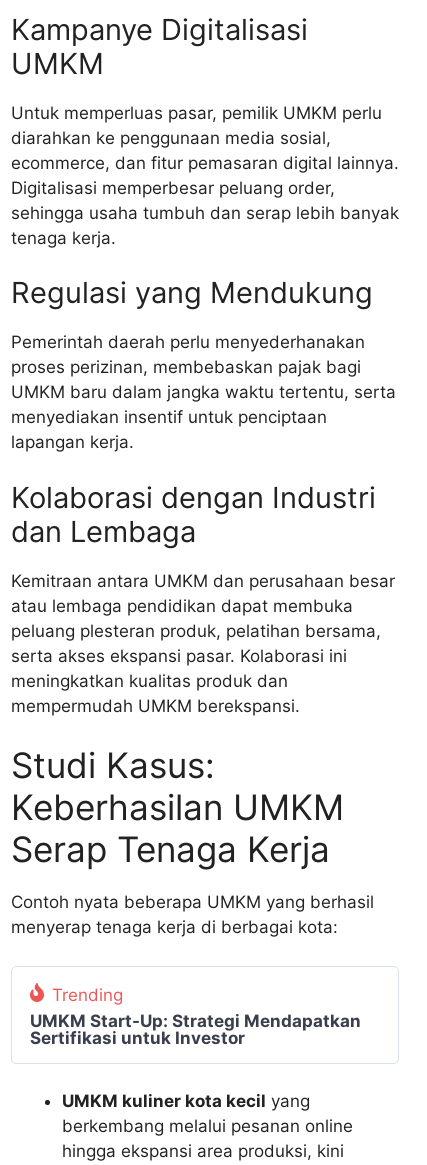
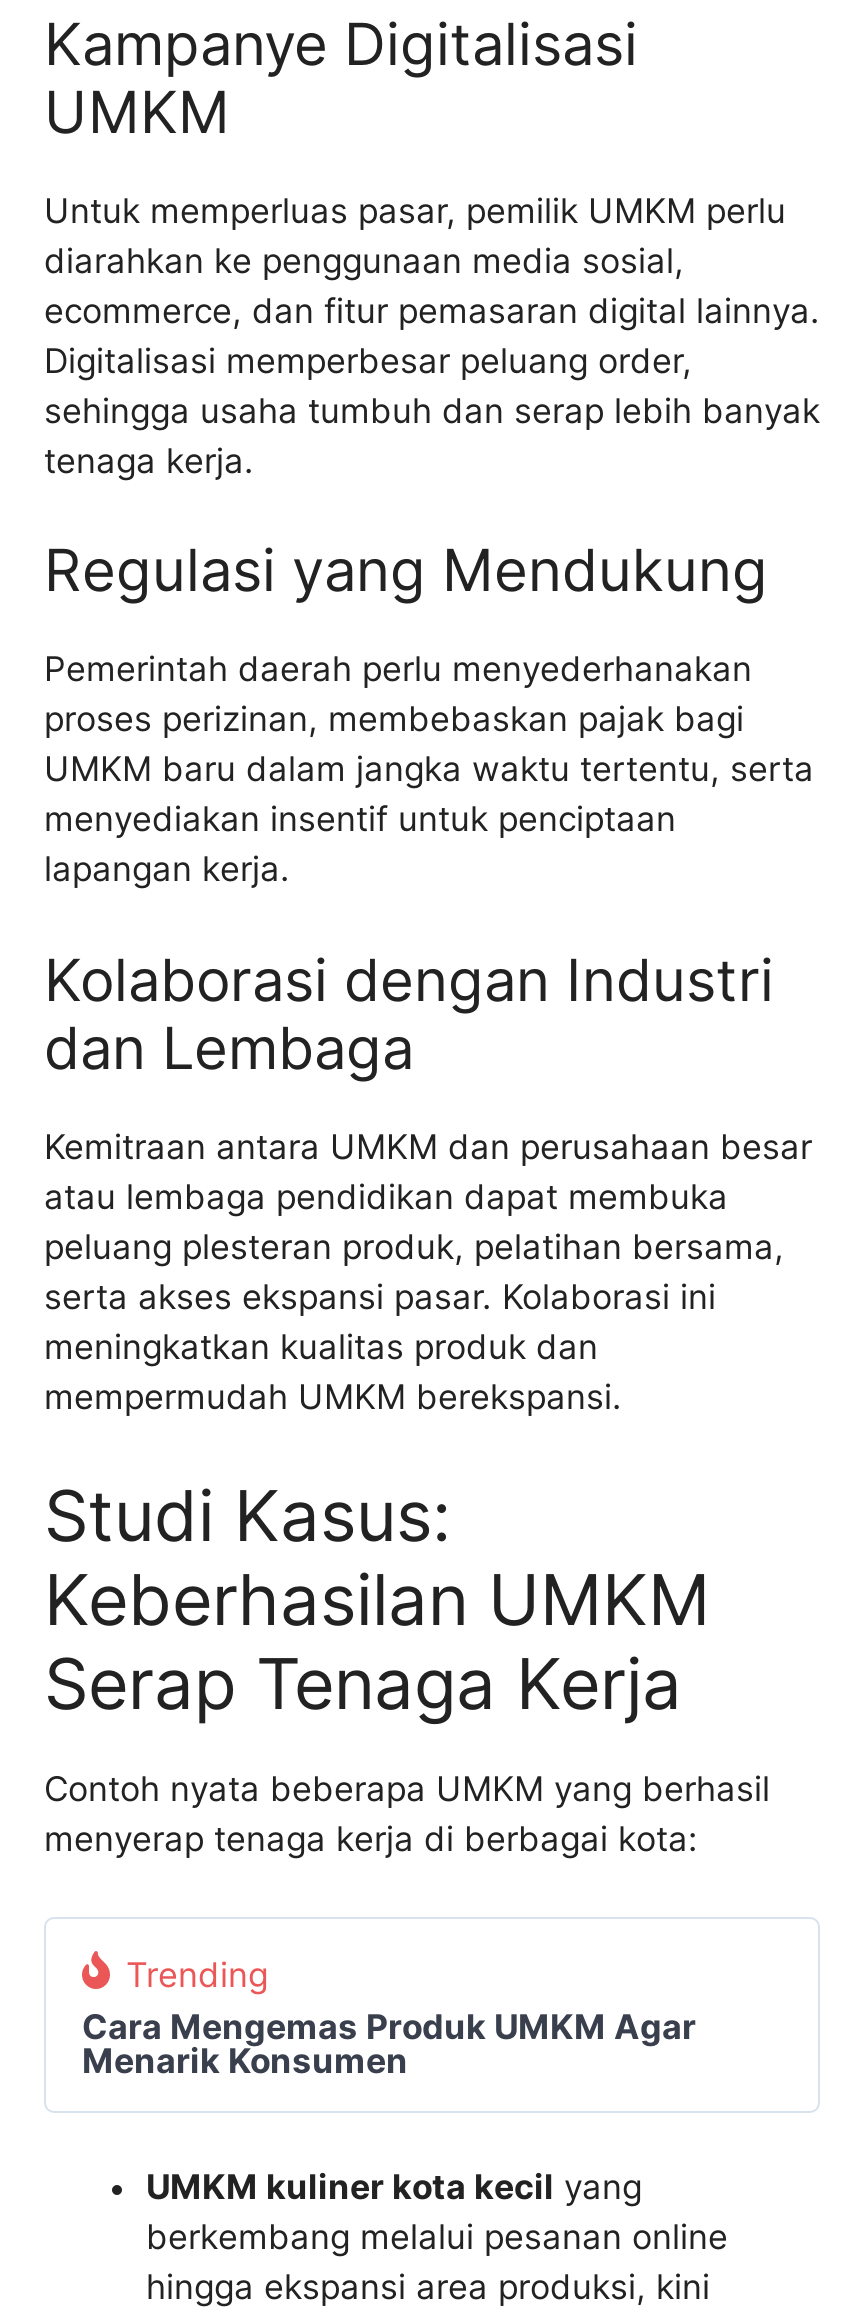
[30,1011,361,1048] UMKM Start-Up: Strategi Mendapatkan | Sertifikasi untuk Investor -> [82,2007,696,2081] Cara Mengemas Produk UMKM Agar | Menarik Konsumen

